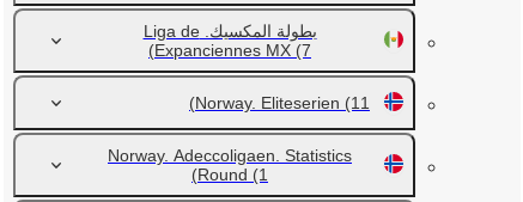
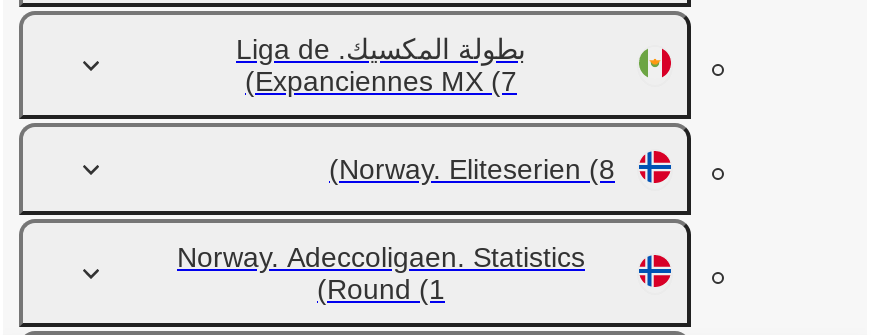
[195,93,370,112] Norway. Eliteserien (11) -> [339,153,615,185] Norway. Eliteserien (8)

